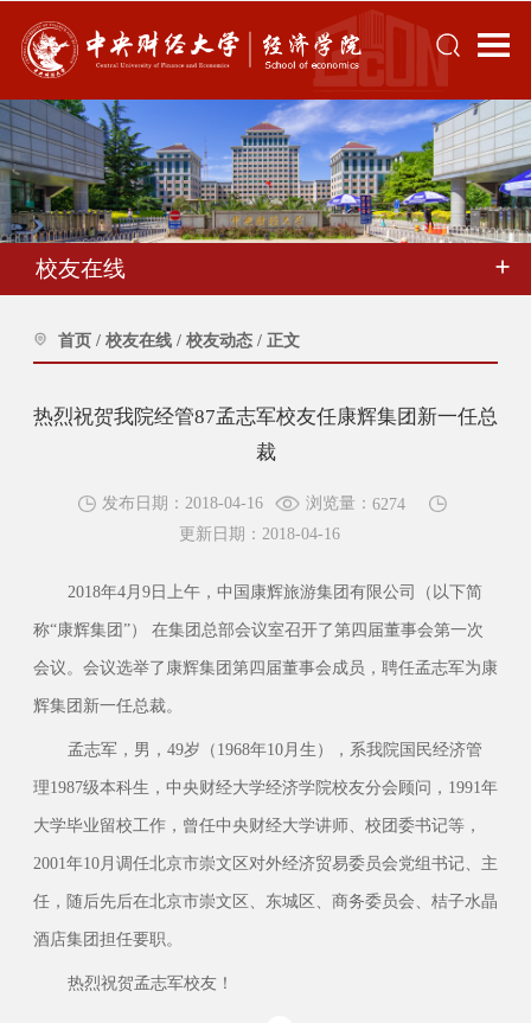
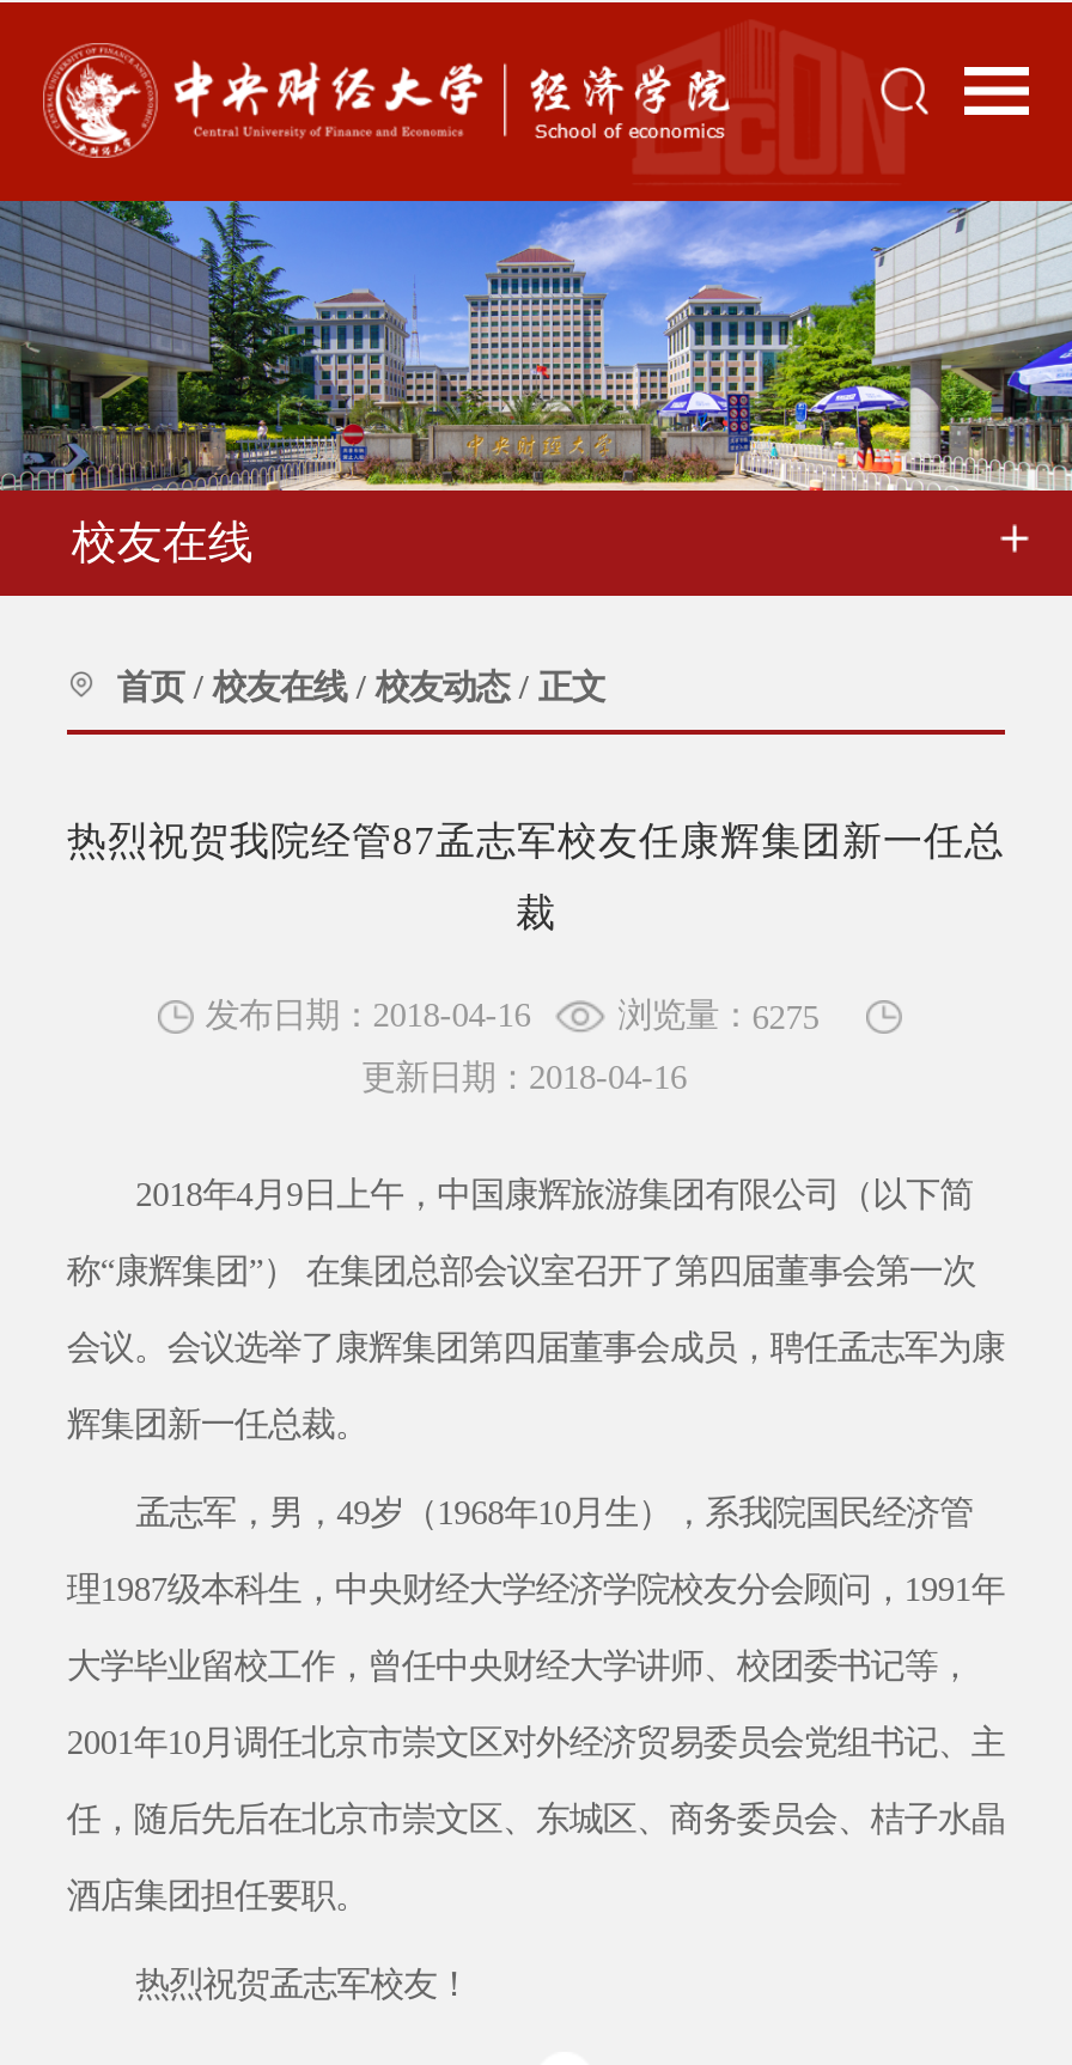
[306,493,406,513] 浏览量：6274 -> [618,995,819,1036] 浏览量：6275

